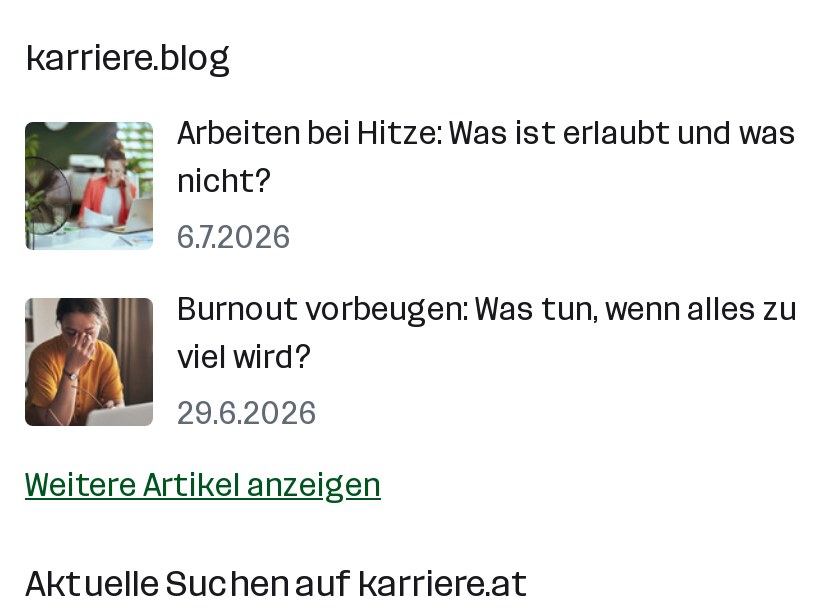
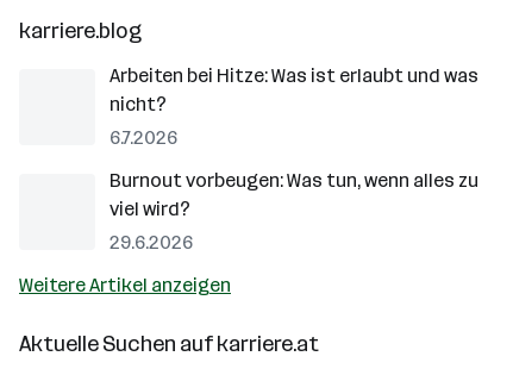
[23,120,155,250] [image] -> none
[23,296,155,428] [image] -> none

